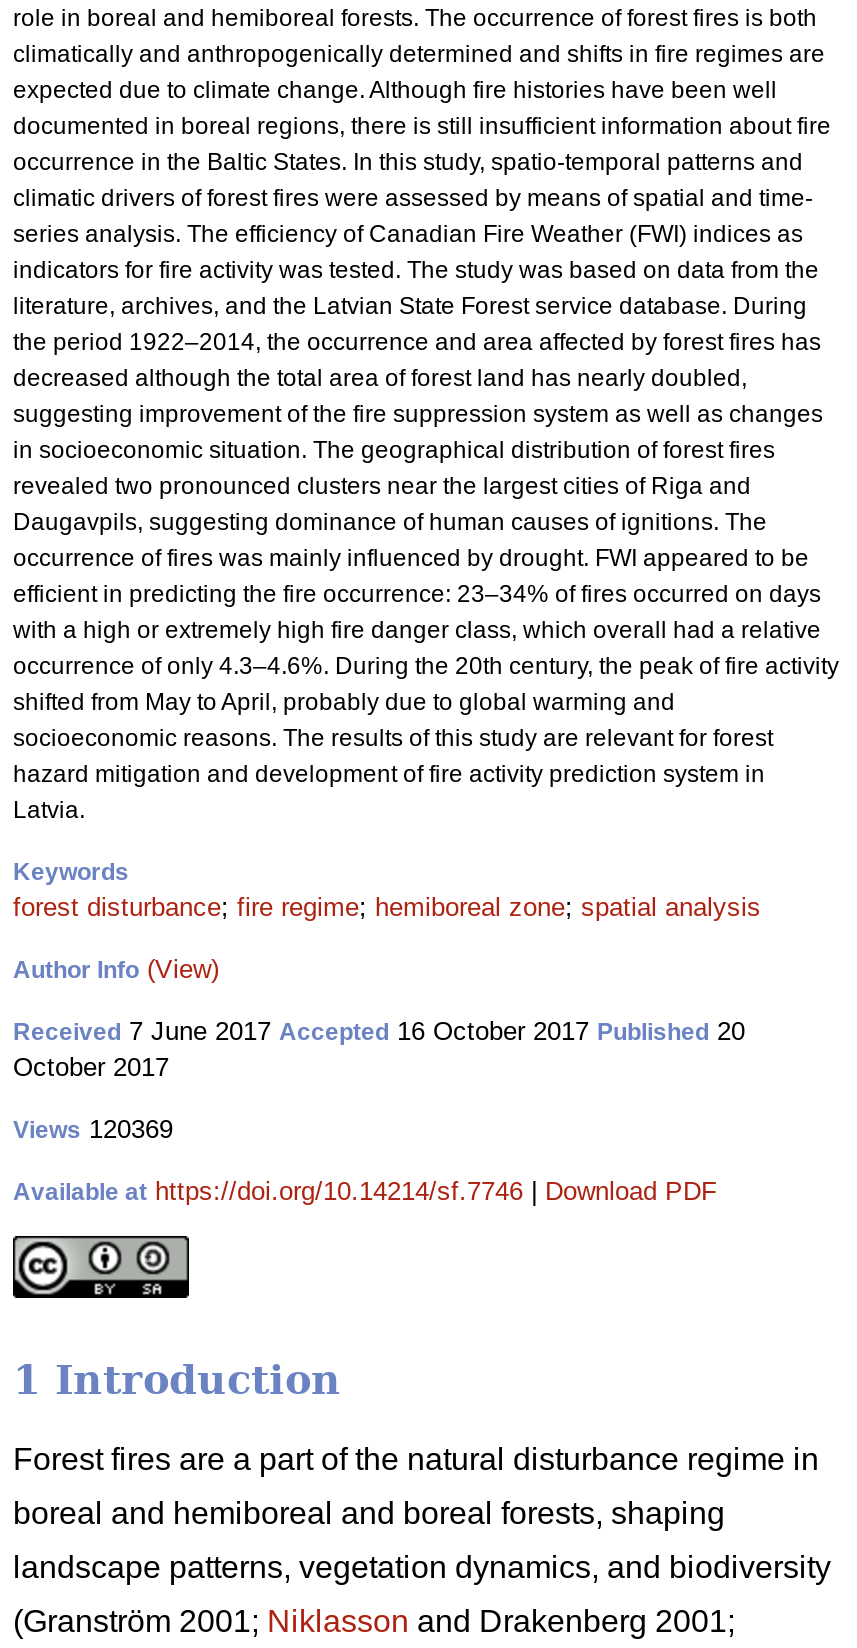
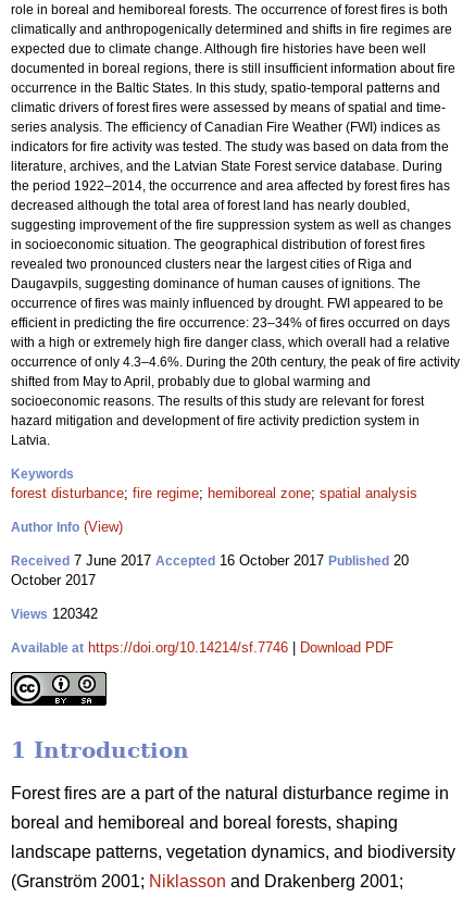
[13,1114,173,1144] Views 120369 -> [11,606,98,622] Views 120342

